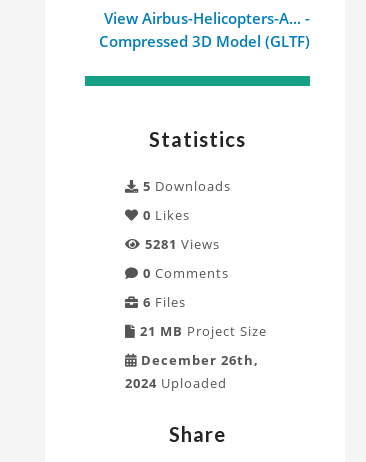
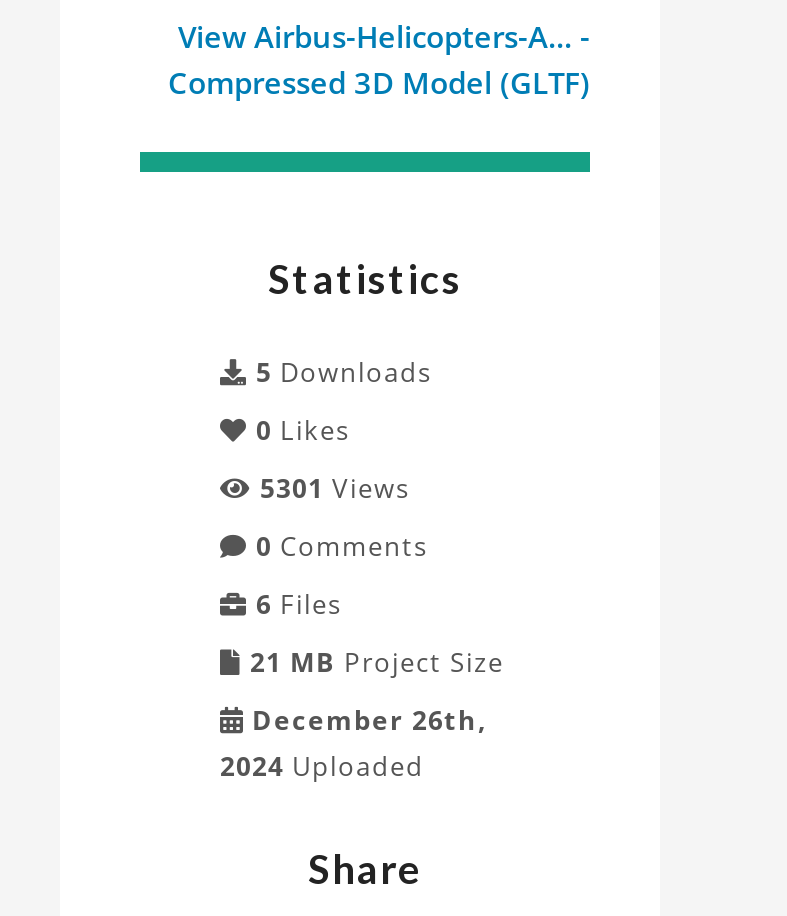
[141,235,220,253] 5281 Views -> [252,470,410,506] 5301 Views

